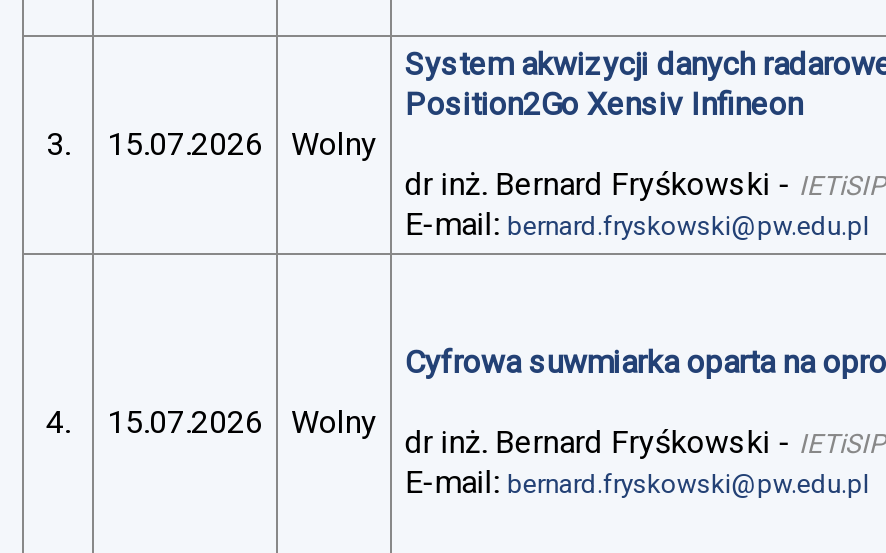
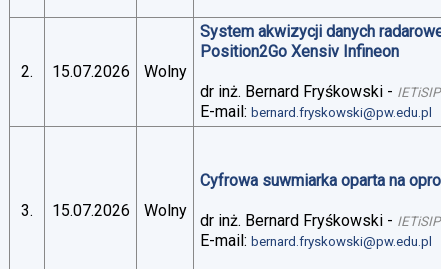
[46,124,377,162] 3. 15.07.2026 Wolny -> [21,62,186,81] 2. 15.07.2026 Wolny
[46,402,377,440] 4. 15.07.2026 Wolny -> [21,201,186,220] 3. 15.07.2026 Wolny

